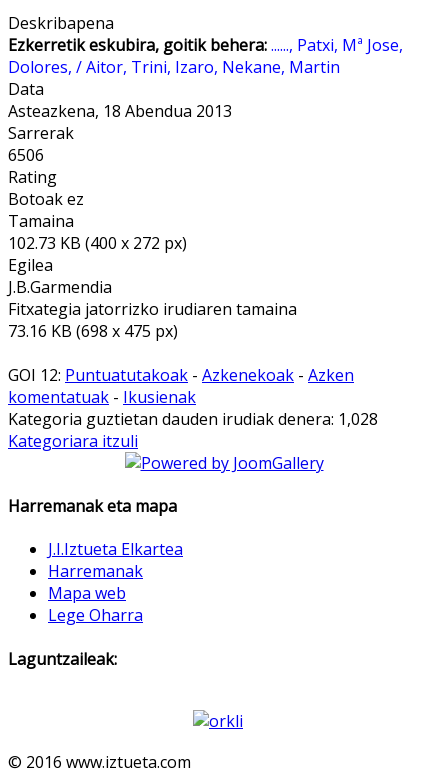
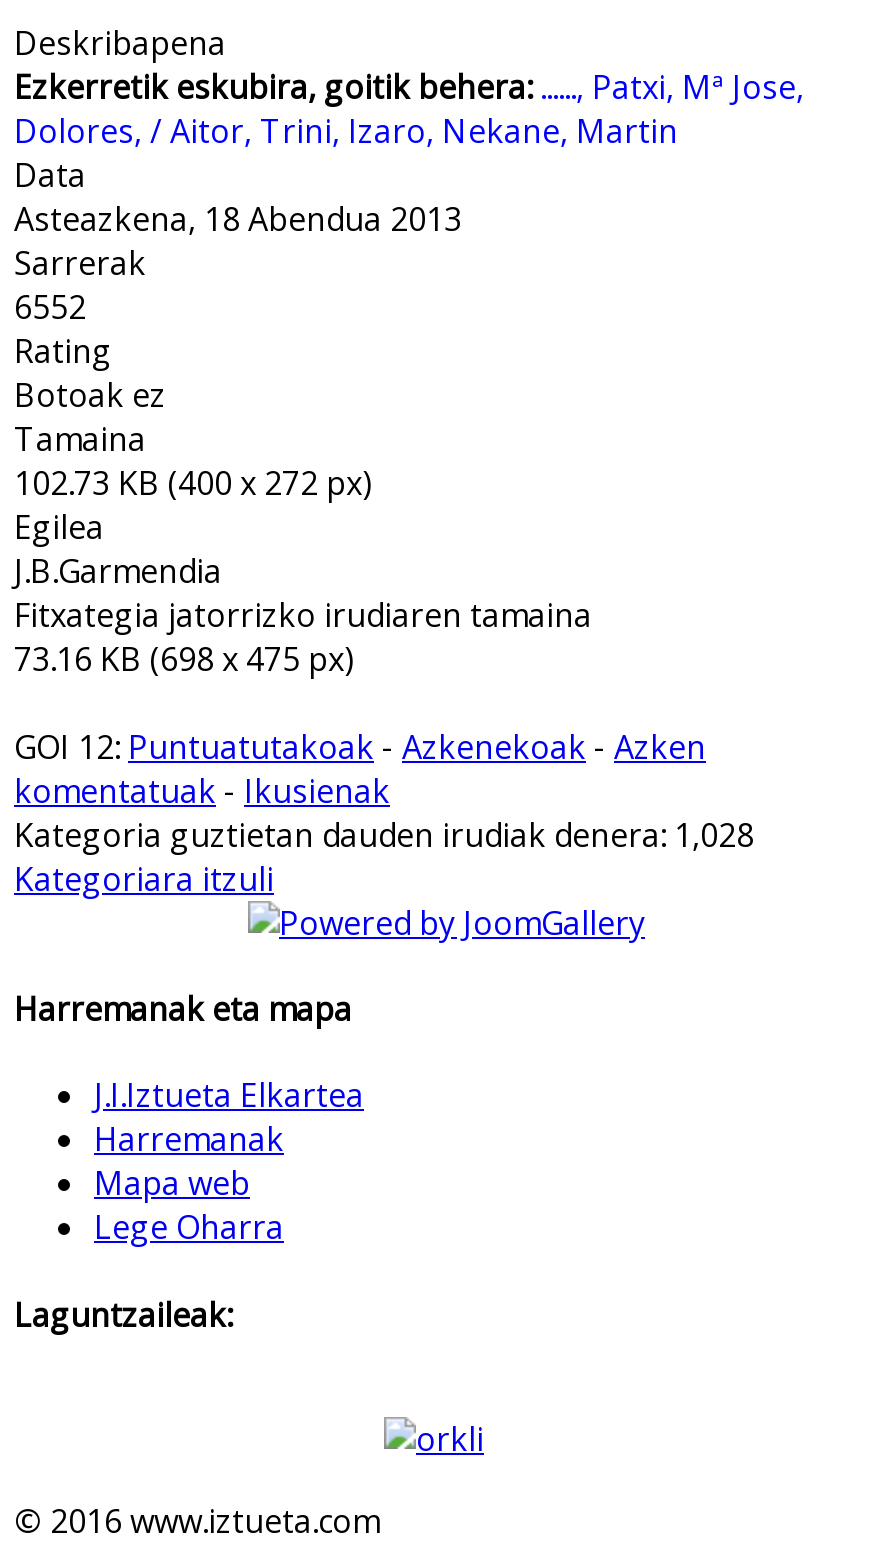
[8,144,44,166] 6506 -> [14,285,86,329] 6552

